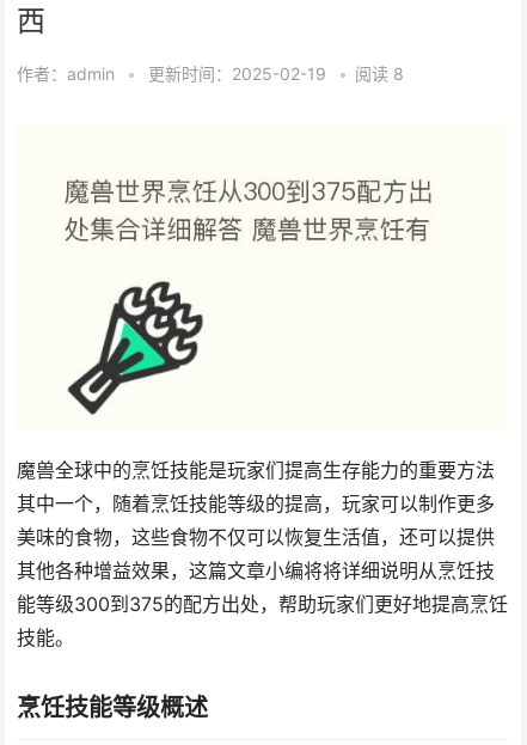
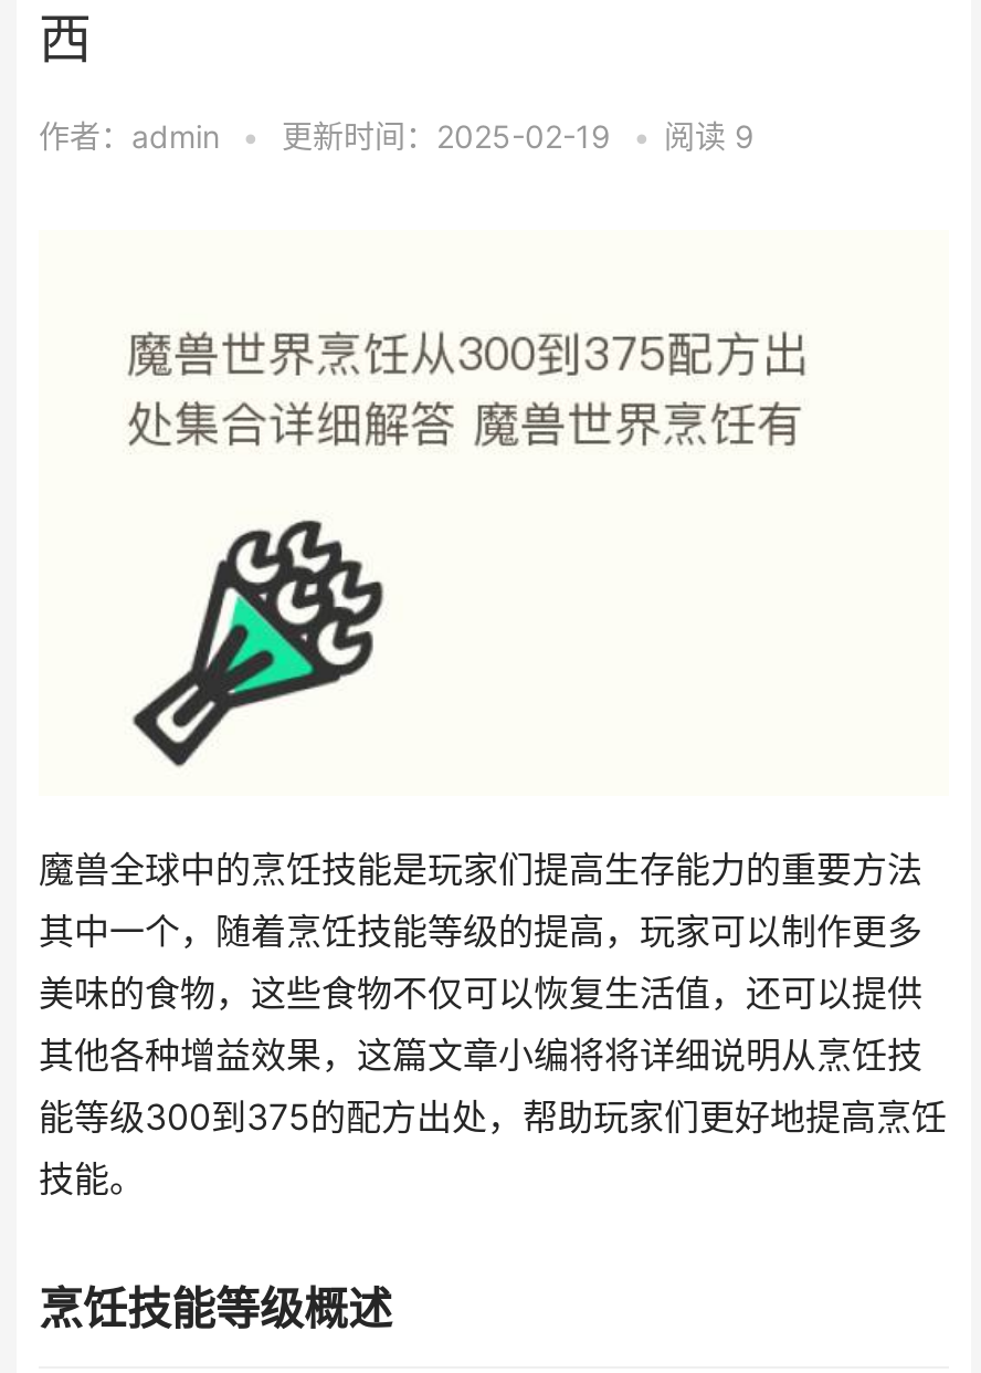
[17,63,404,84] 作者：admin • 更新时间：2025-02-19 • 阅读8 -> [39,117,755,155] 作者：admin • 更新时间：2025-02-19 • 阅读9

